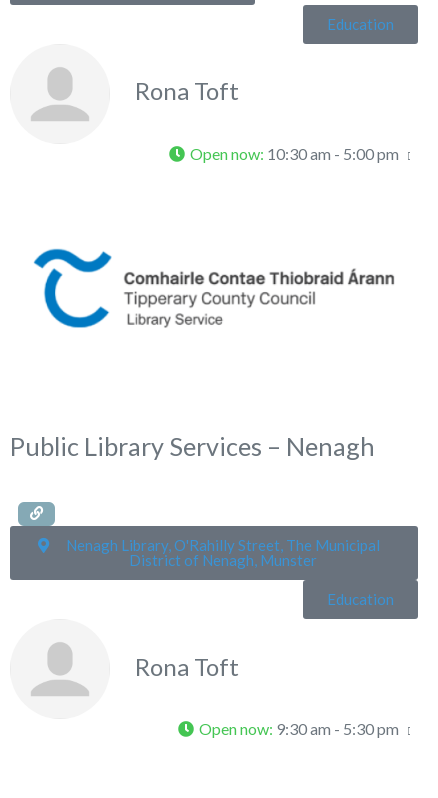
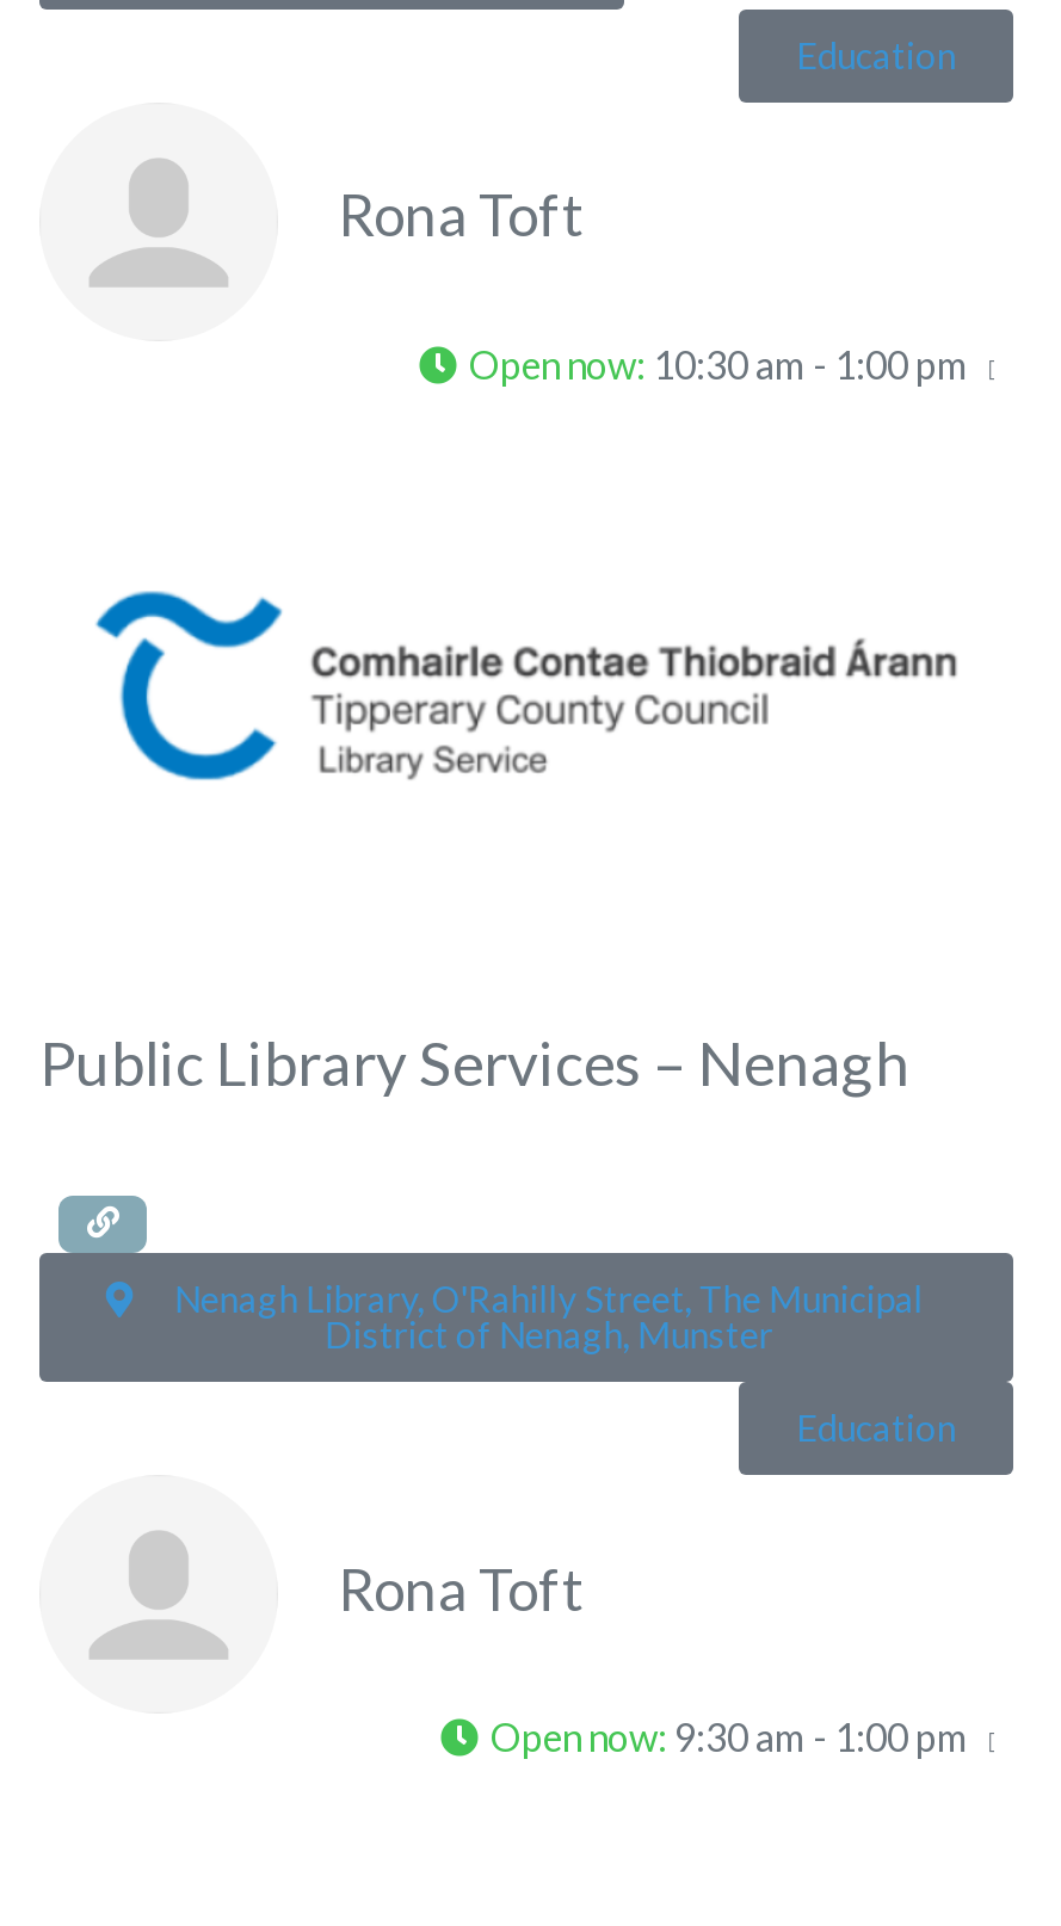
[190,144,399,163] Open now: 10:30 am - 5:00 pm -> [469,341,968,386] Open now: 10:30 am - 1:00 pm
[199,719,399,738] Open now: 9:30 am - 5:30 pm -> [491,1714,968,1760] Open now: 9:30 am - 1:00 pm

